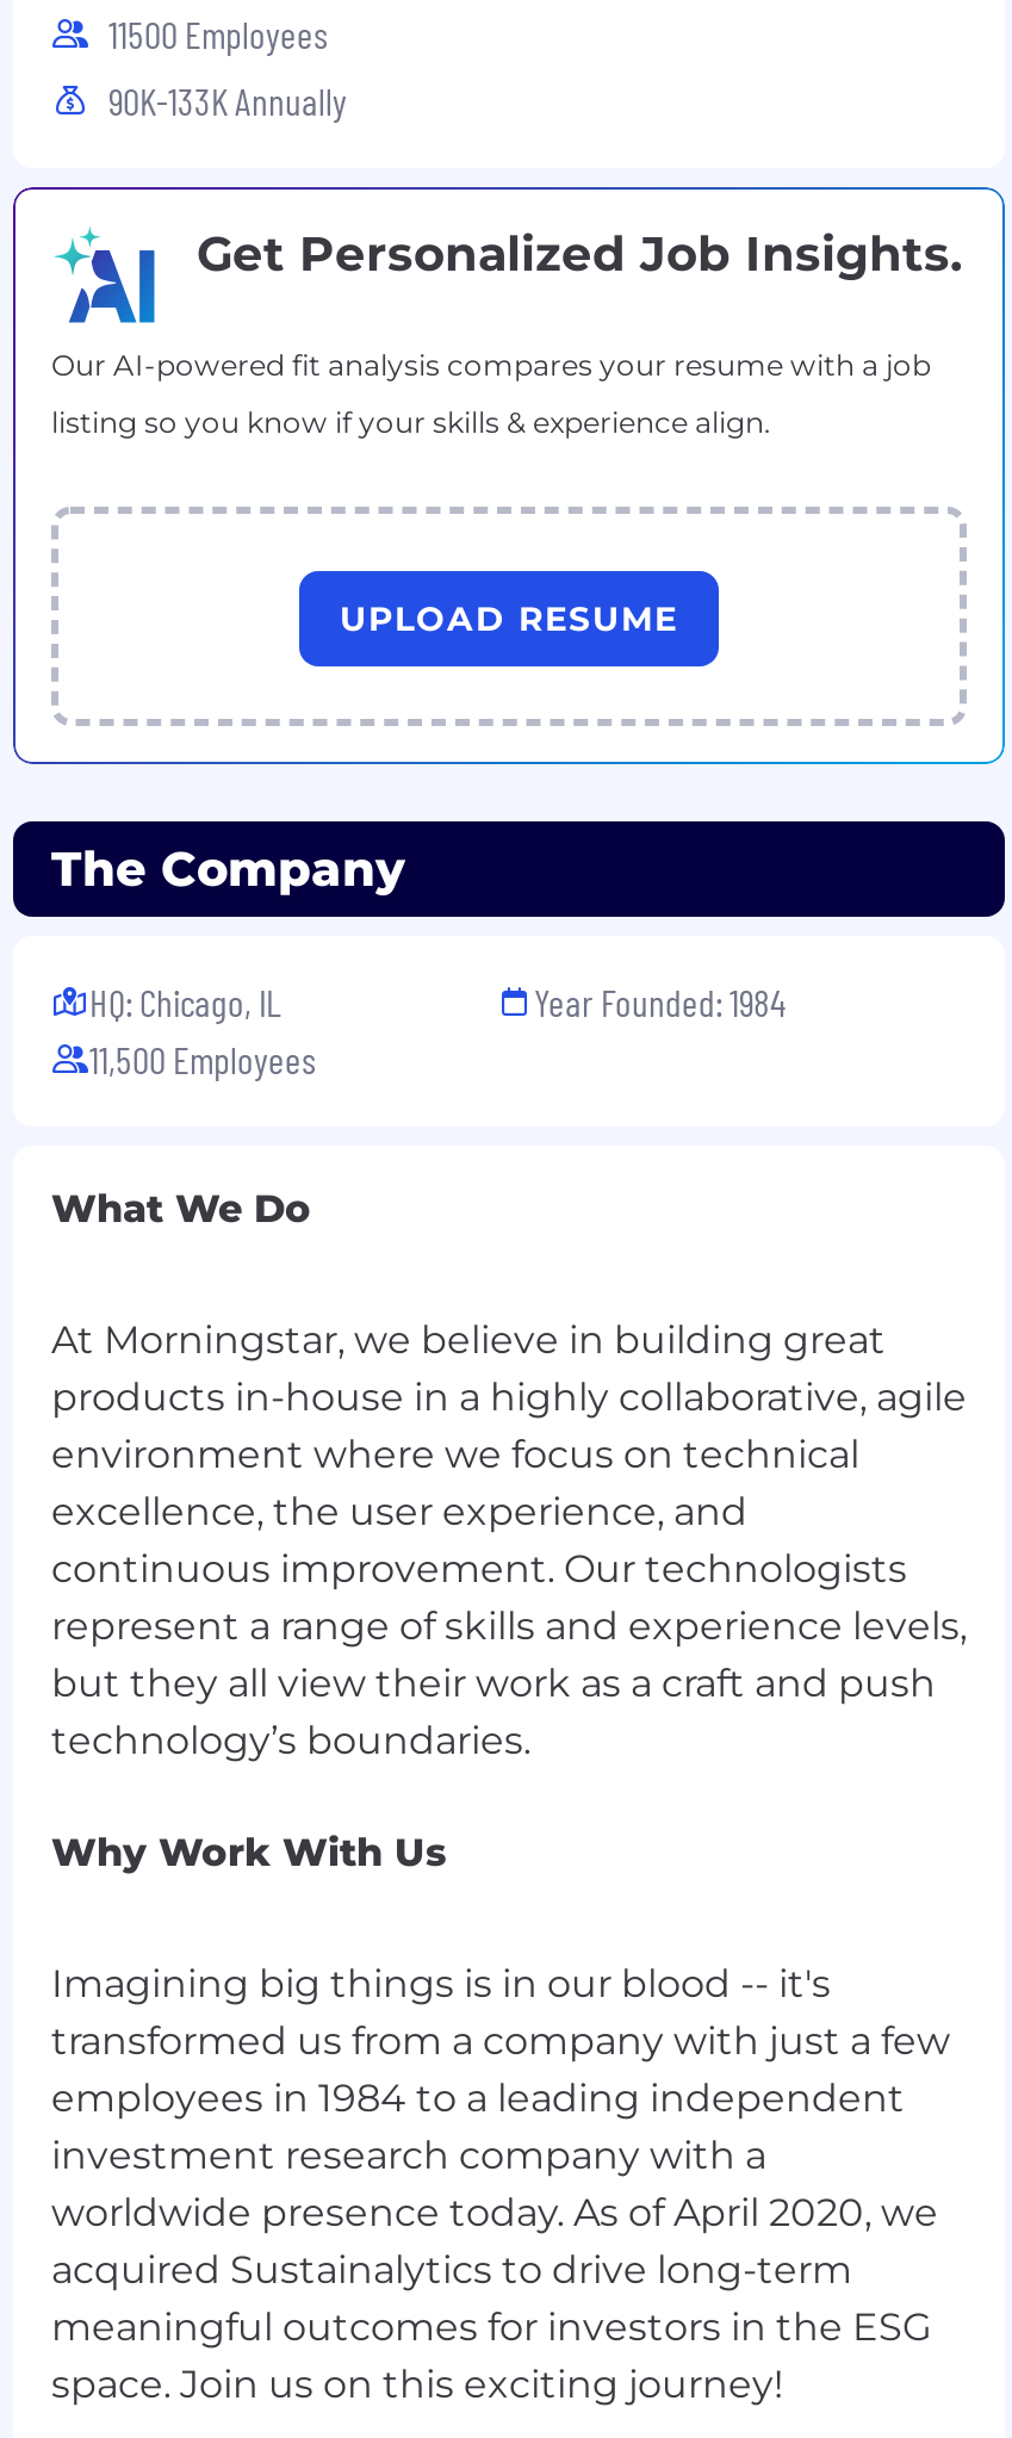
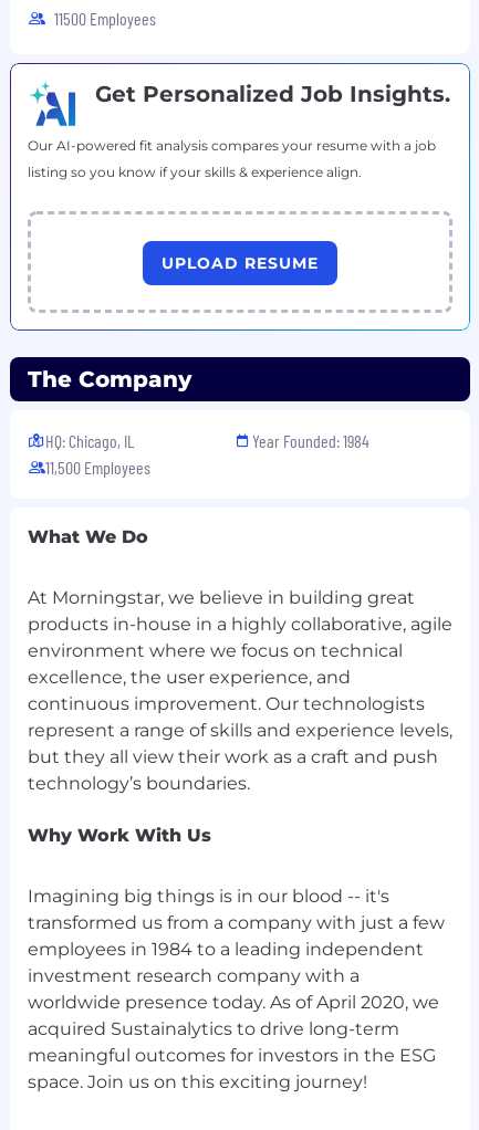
[108,77,347,123] 90K-133K Annually -> none

